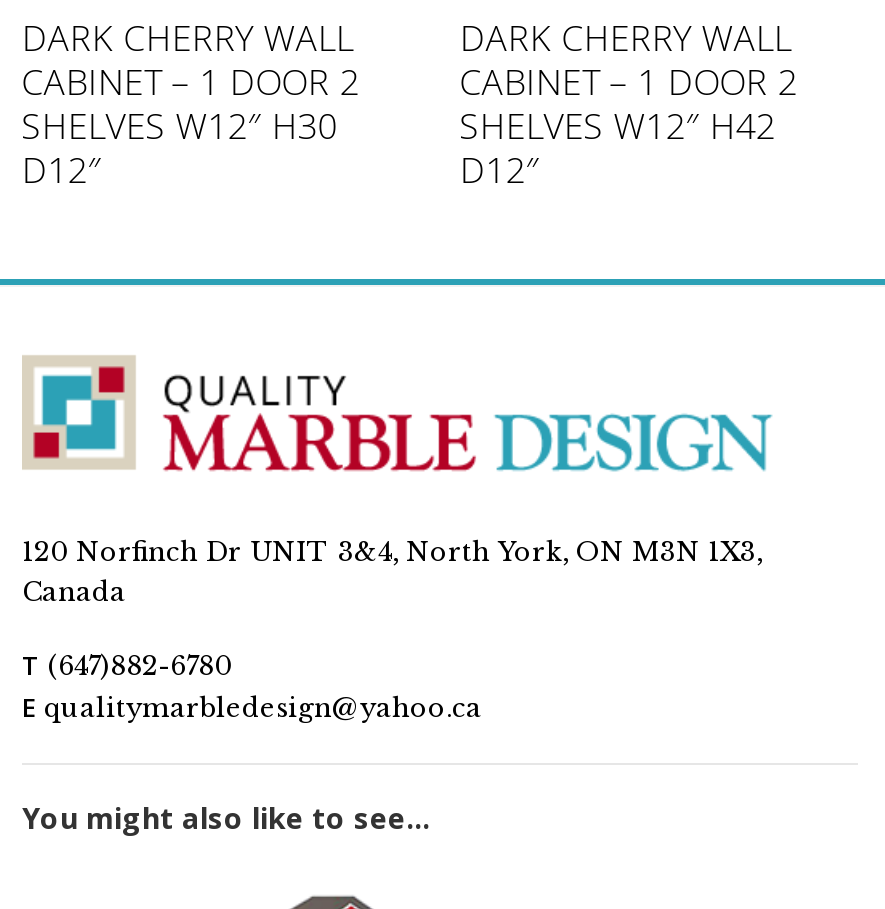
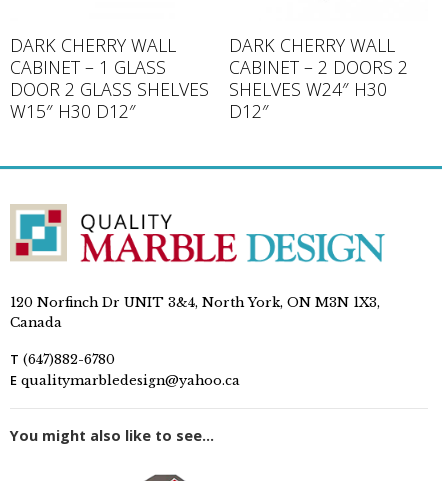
[22,57,360,193] CABINET – 1 DOOR 2 | SHELVES W12″ H30 | D12″ -> [10,55,209,123] CABINET – 1 GLASS | DOOR 2 GLASS SHELVES | W15″ H30 D12″
[460,57,798,105] CABINET – 1 DOOR 2 -> [229,55,408,79] CABINET – 2 DOORS 2
[460,101,776,149] SHELVES W12″ H42 -> [229,77,387,101] SHELVES W24″ H30

